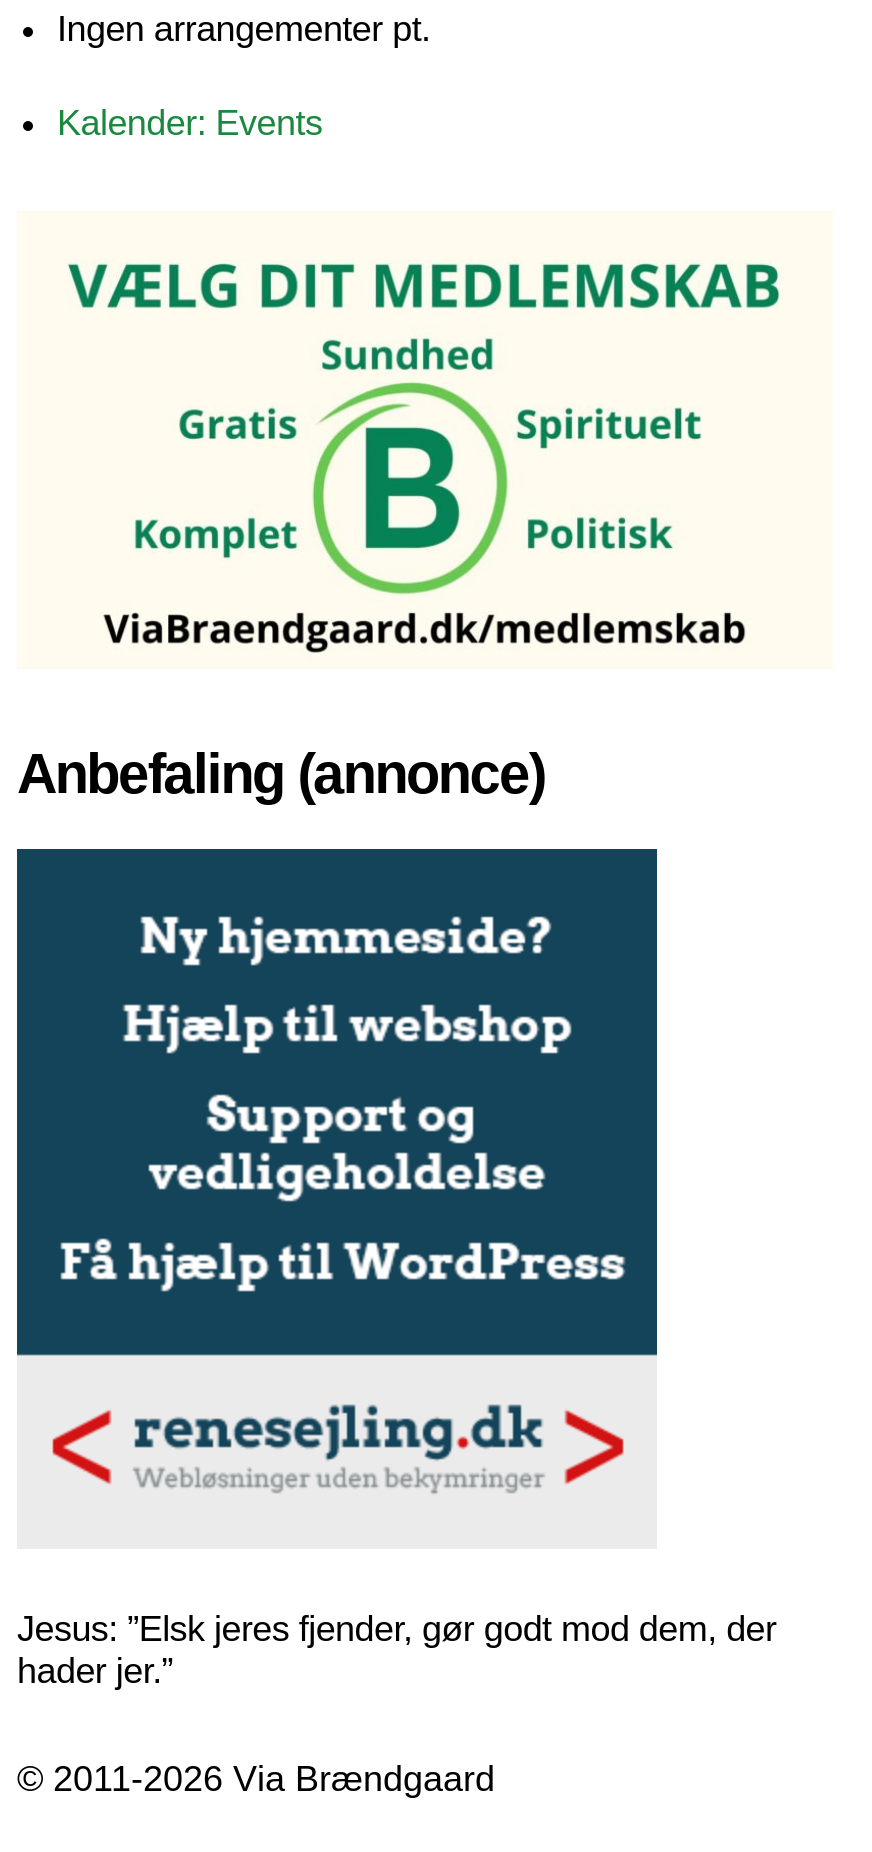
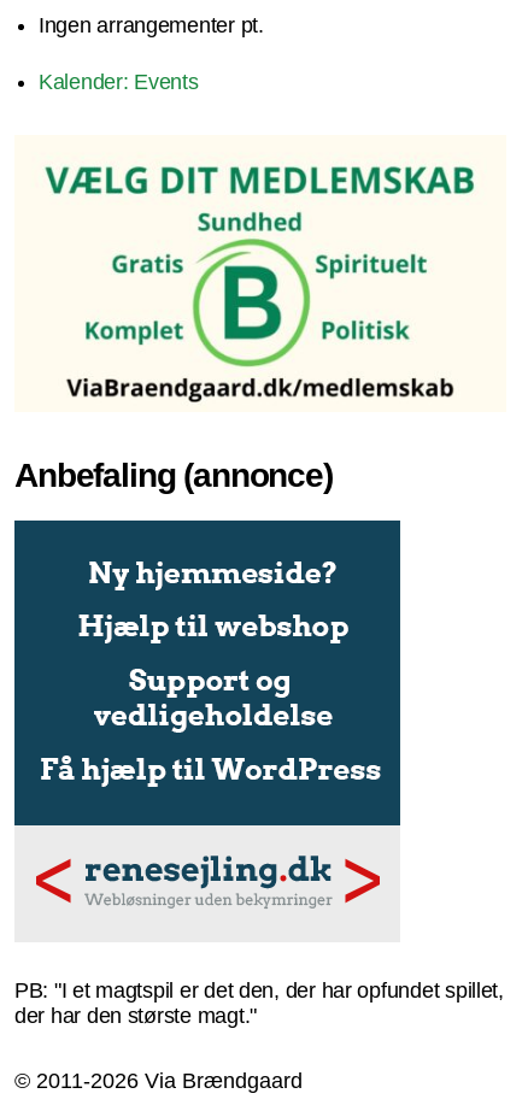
[17,1609,777,1691] Jesus: ”Elsk jeres fjender, gør godt mod dem, der | hader jer.” -> [14,978,504,1028] PB: "I et magtspil er det den, der har opfundet spillet, | der har den største magt."

